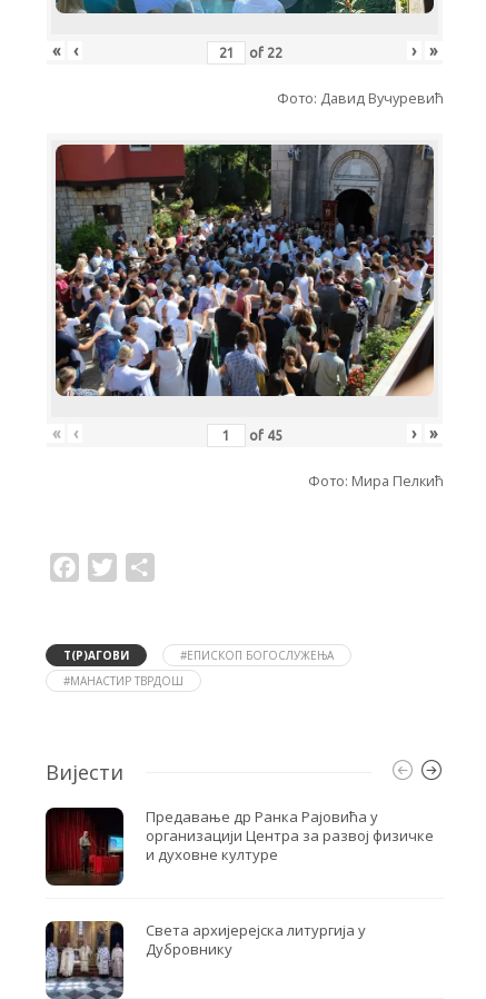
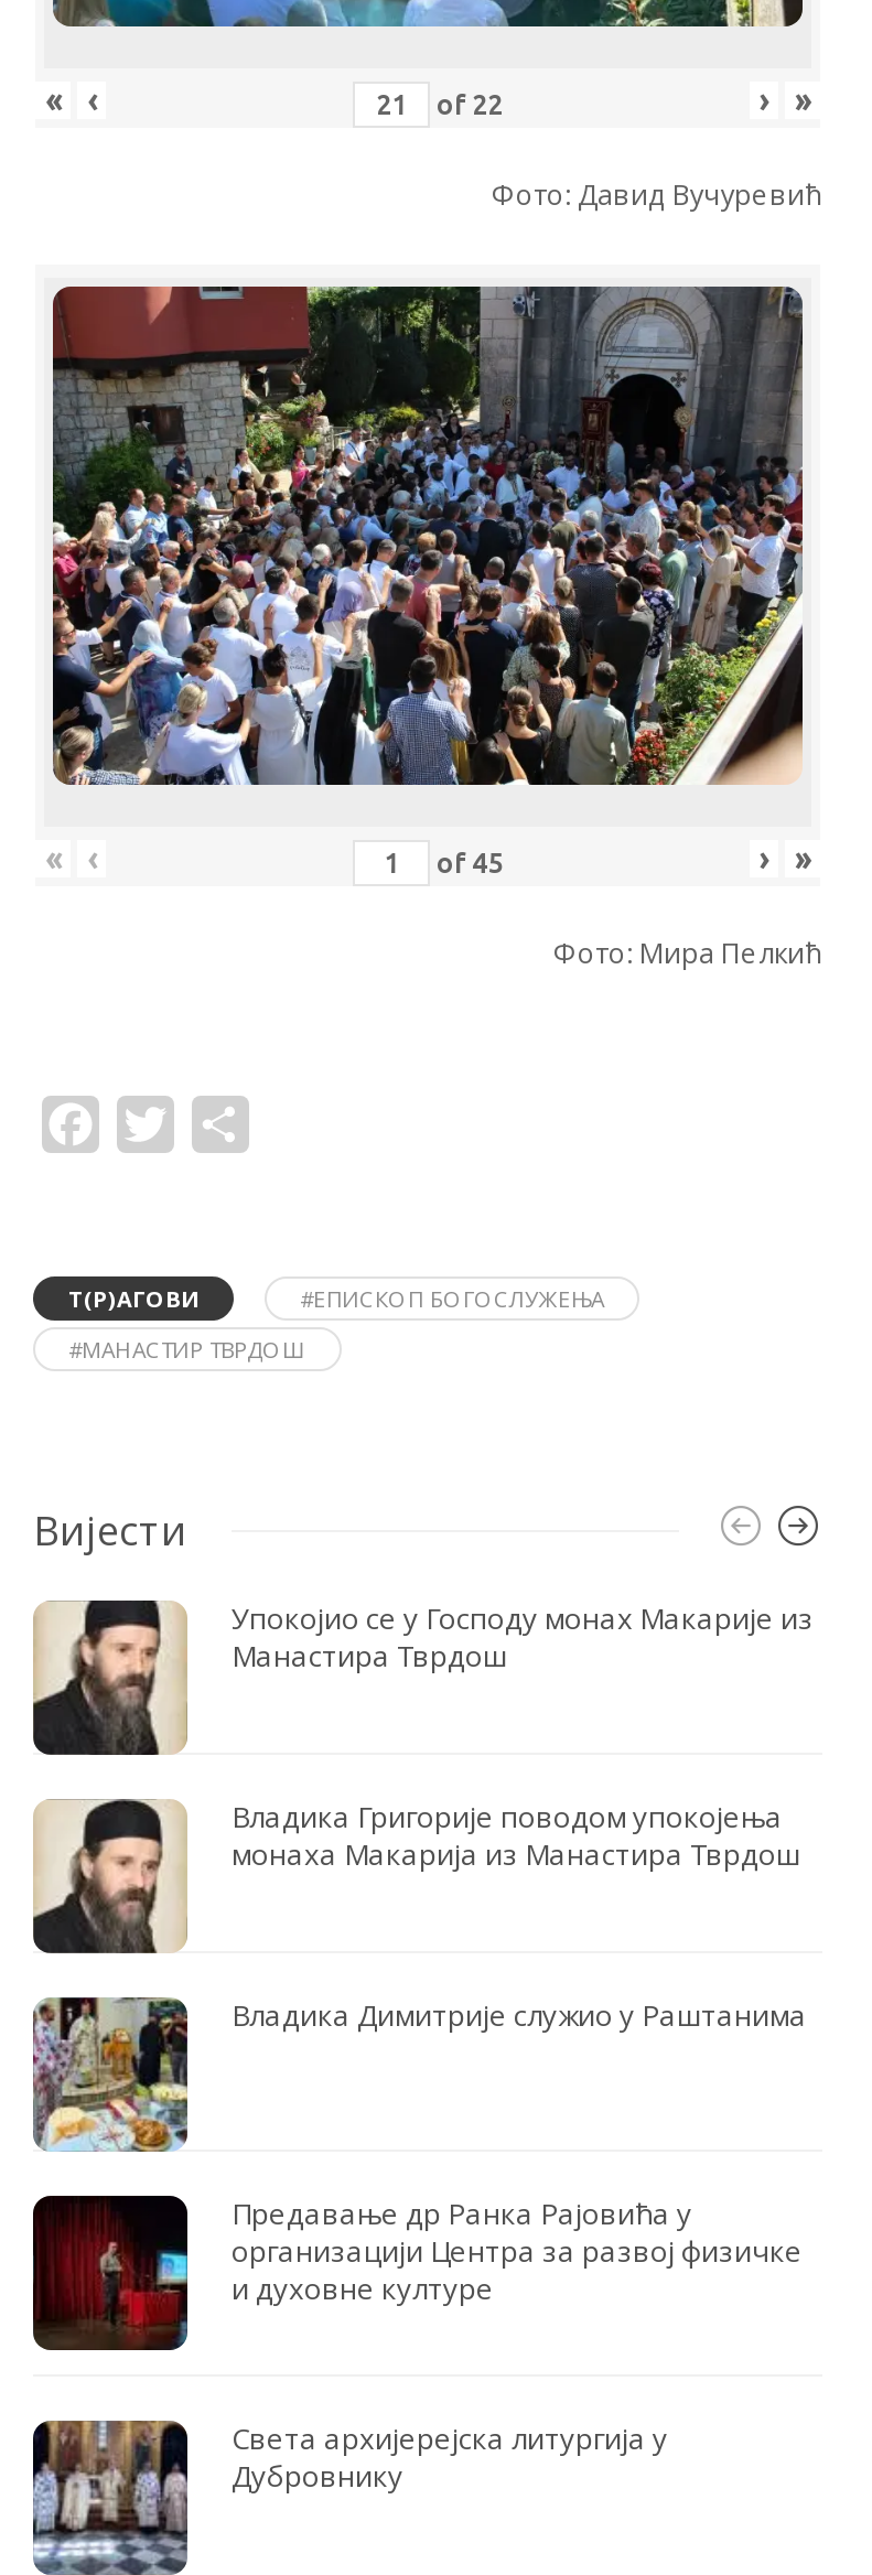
none -> [31,1598,814,1755] [image] | Упокојио се у Господу монах Макарије из | Манастира Тврдош
none -> [31,1995,807,2154] [image] | Владика Димитрије служио у Раштанима
none -> [33,1797,800,1956] [image] | Владика Григорије поводом упокојења | монаха Макарија из Манастира Тврдош

